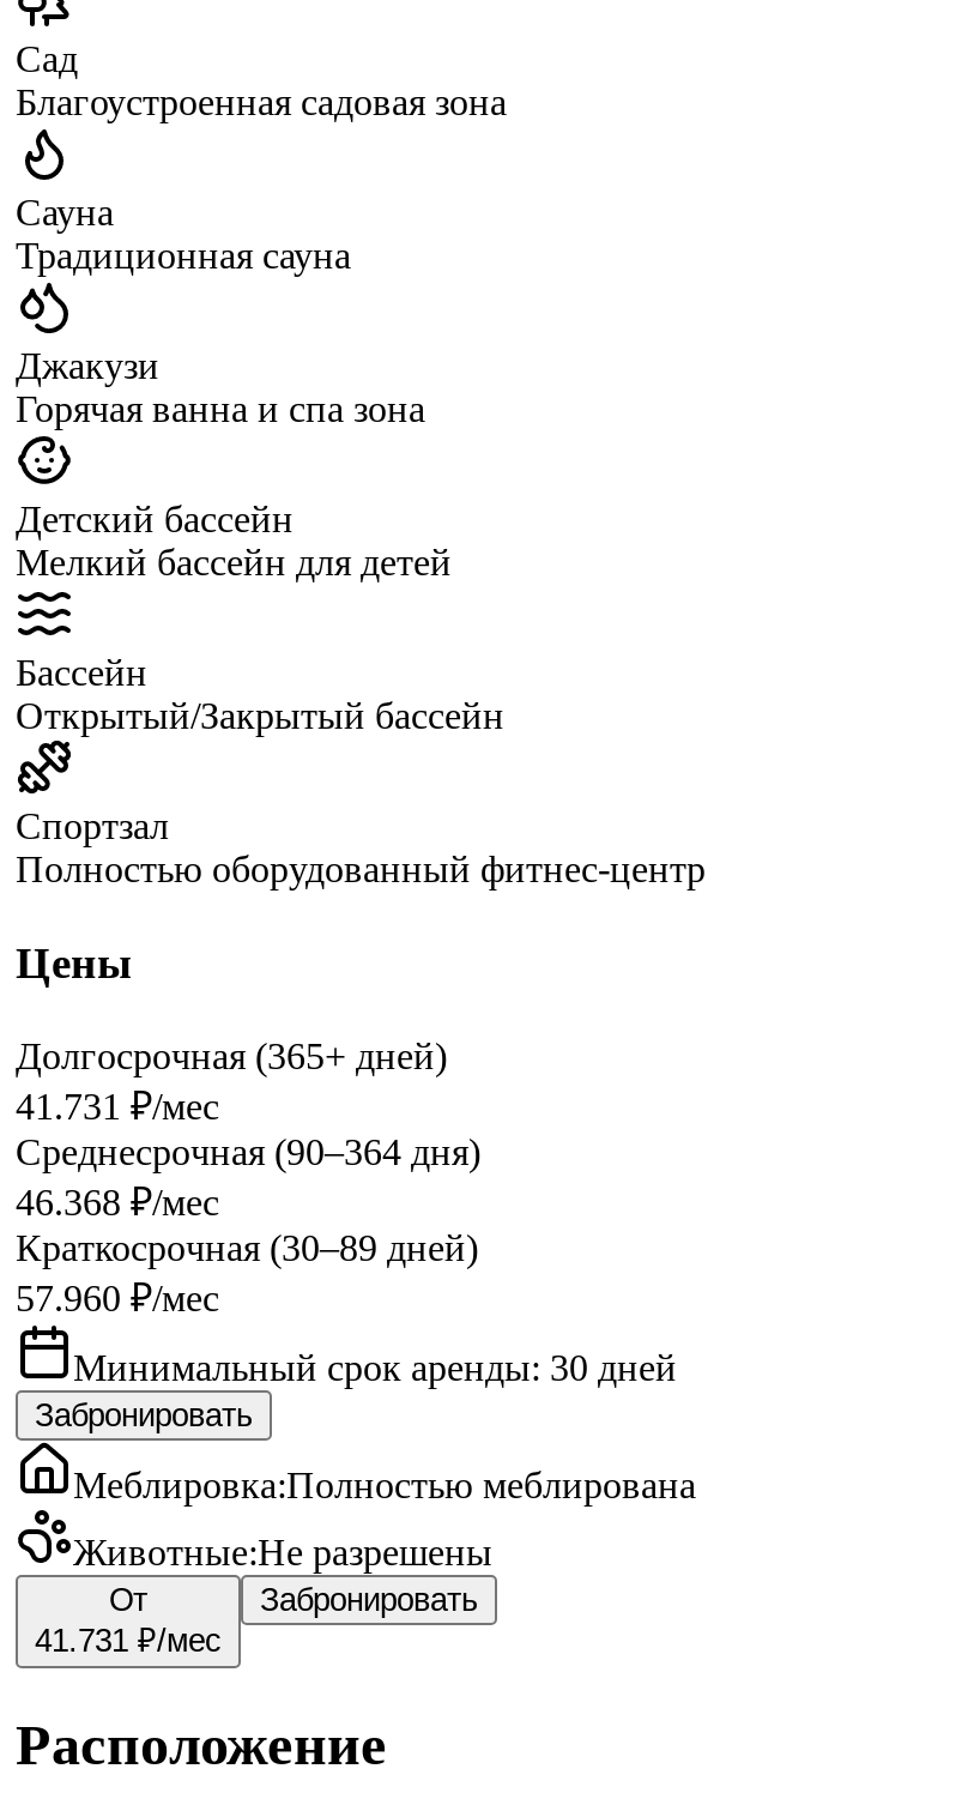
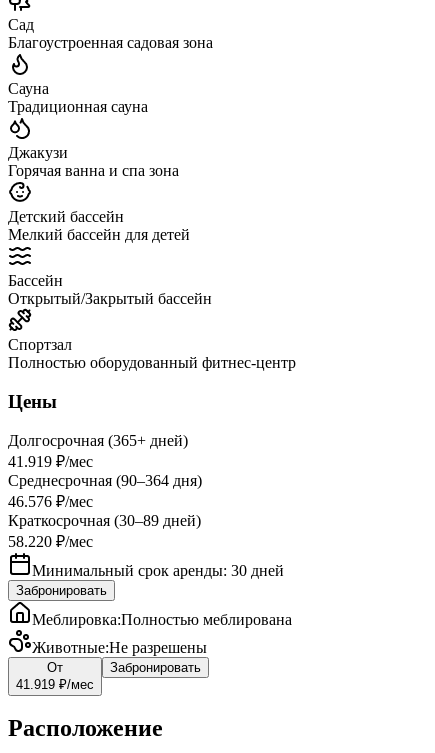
[16,1085,219,1125] 41.731 ₽/мес -> [8,452,93,469] 41.919 ₽/мес
[16,1181,219,1221] 46.368 ₽/мес -> [8,492,93,509] 46.576 ₽/мес
[16,1276,219,1317] 57.960 ₽/мес -> [8,532,93,549] 58.220 ₽/мес
[35,1622,222,1658] 41.731 ₽/мес -> [16,676,94,691] 41.919 ₽/мес

